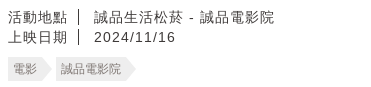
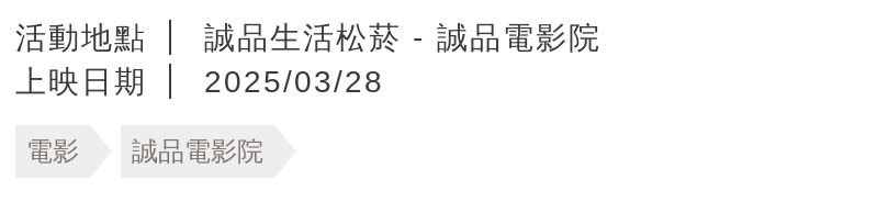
[8,29,176,45] 上映日期 2024/11/16 -> [15,63,384,99] 上映日期 2025/03/28

